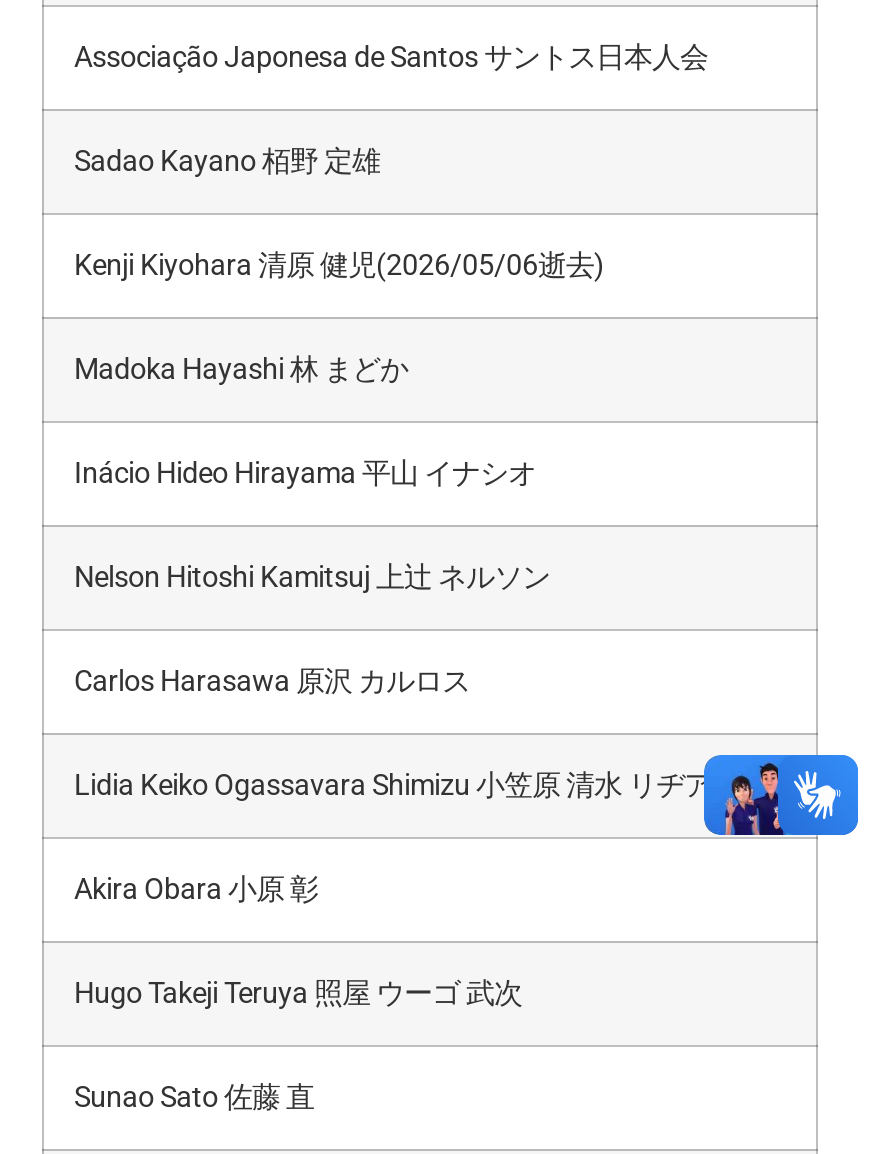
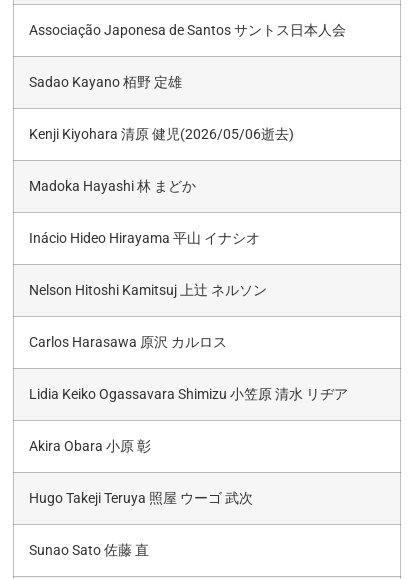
[702,753,860,837] [image] -> none

